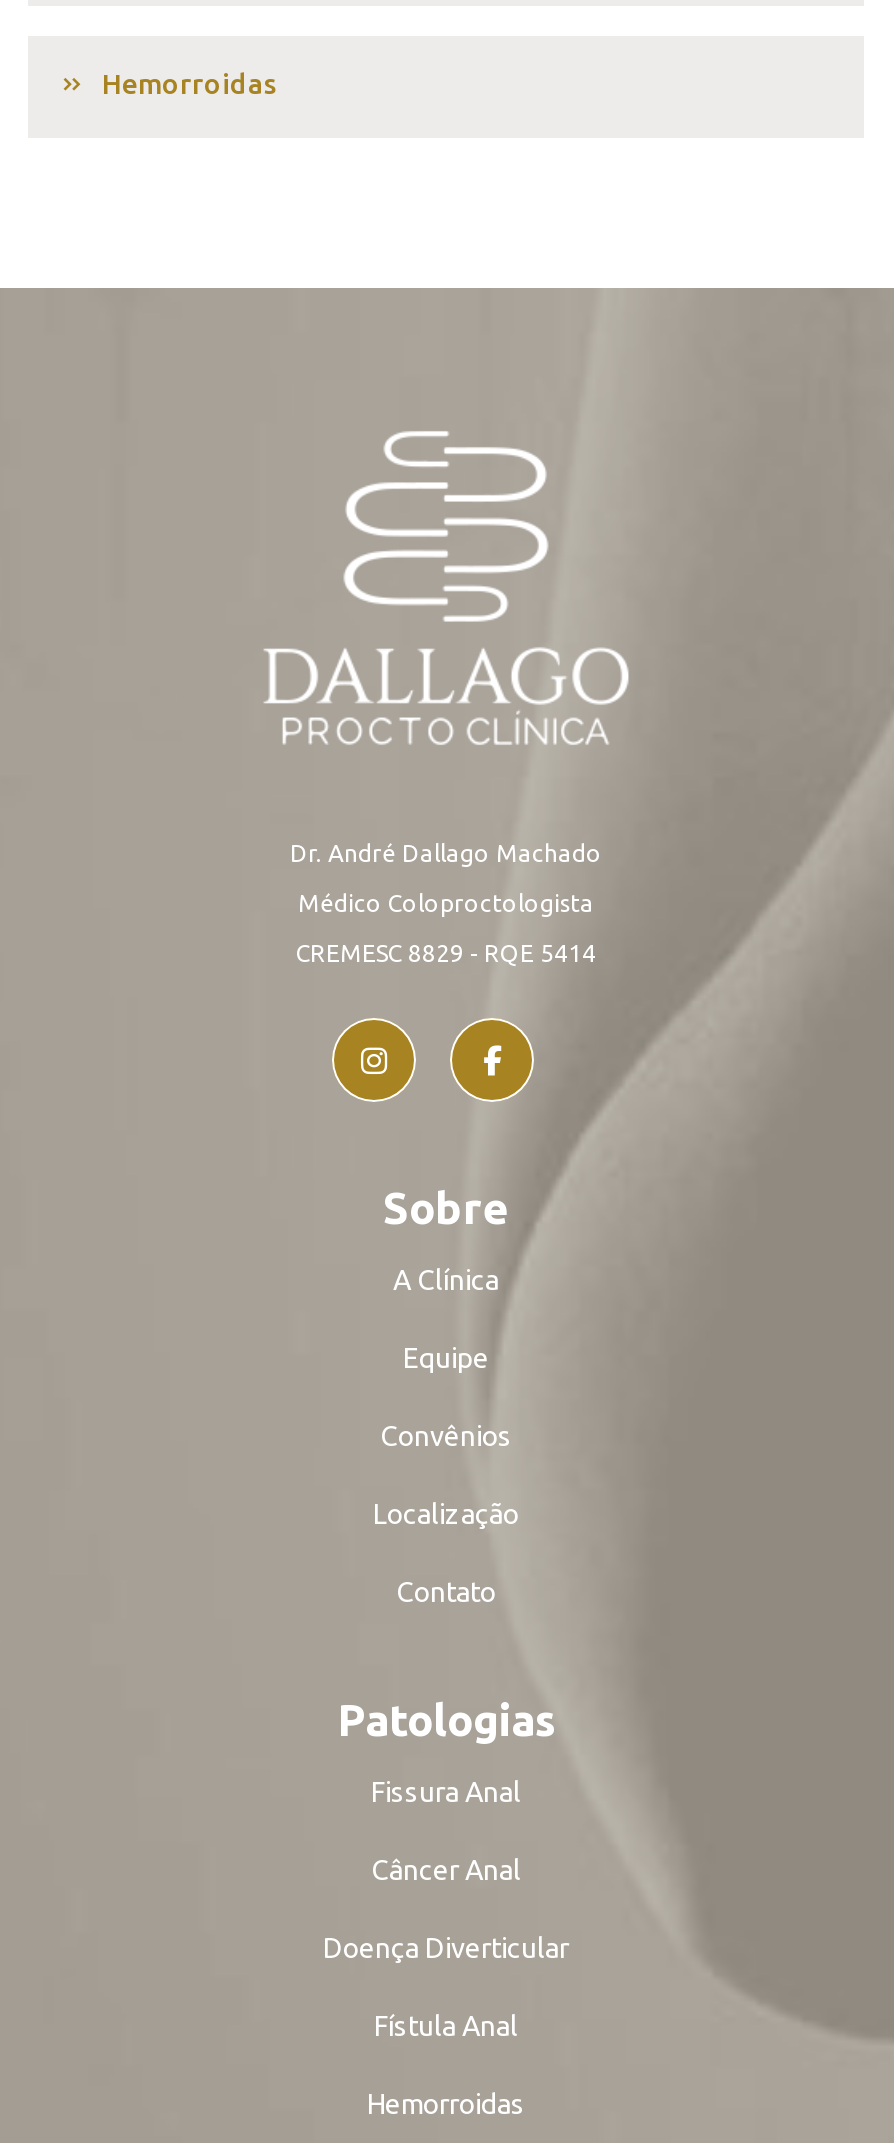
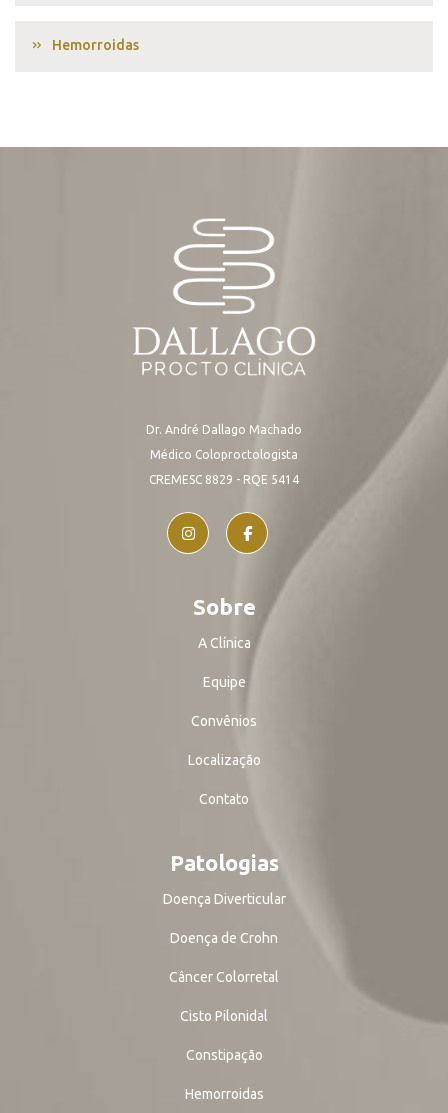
[371,1776,521,1886] Fissura Anal | Câncer Anal -> none
moved [323,1932,569,1964] -> [162,891,285,907]: Doença Diverticular
[374,2010,518,2042] Fístula Anal -> [169,930,279,1063] Doença de Crohn | Câncer Colorretal | Cisto Pilonidal | Constipação

